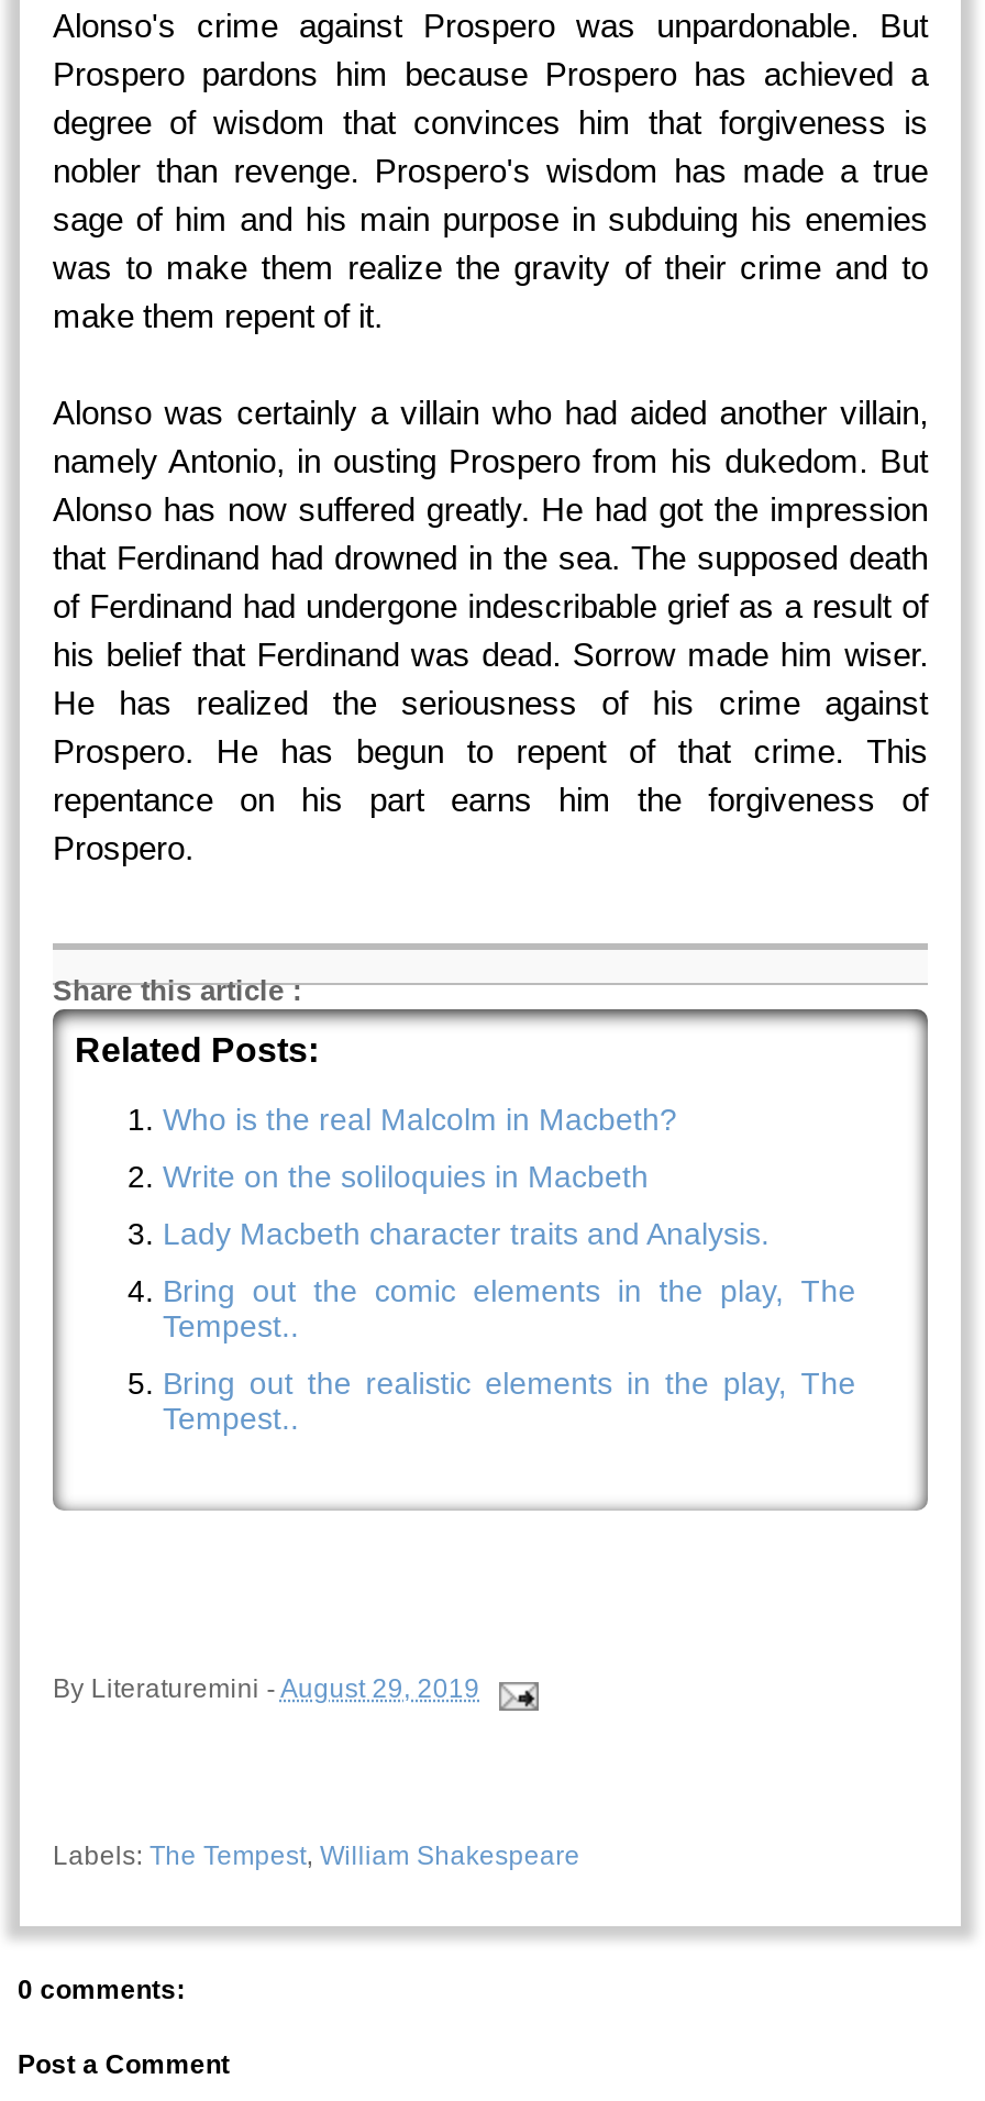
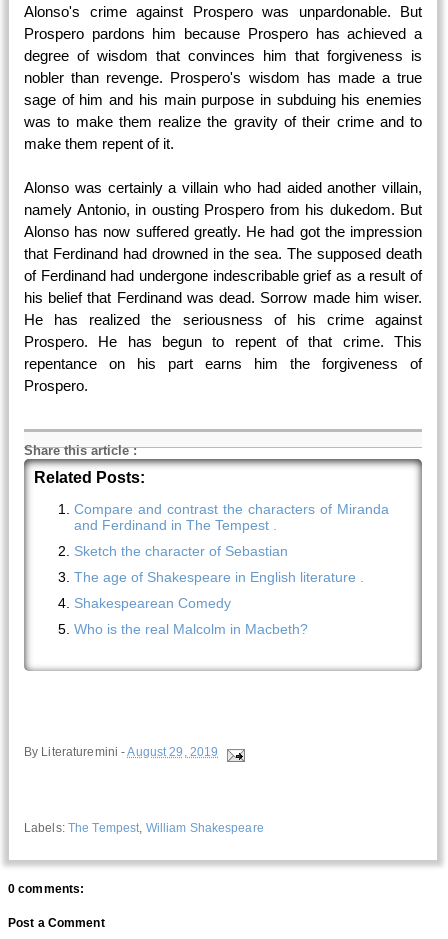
none -> [74,501,389,611] Compare and contrast the characters of Miranda | and Ferdinand in The Tempest . | Sketch the character of Sebastian | The age of Shakespeare in English literature . | Shakespearean Comedy
moved [163,1102,677,1137] -> [74,621,308,637]: Who is the real Malcolm in Macbeth?
[163,1159,856,1436] Write on the soliloquies in Macbeth | Lady Macbeth character traits and Analysis. | Bring out the comic elements in the play, The | Tempest.. | Bring out the realistic elements in the play, The | Tempest.. -> none

